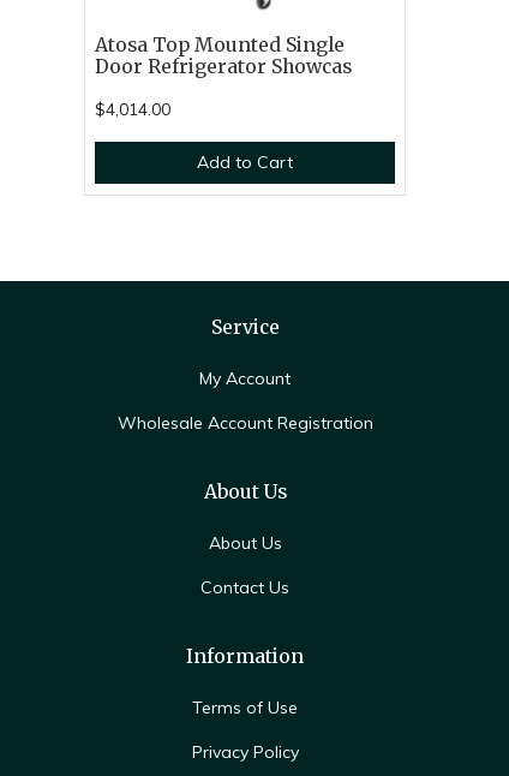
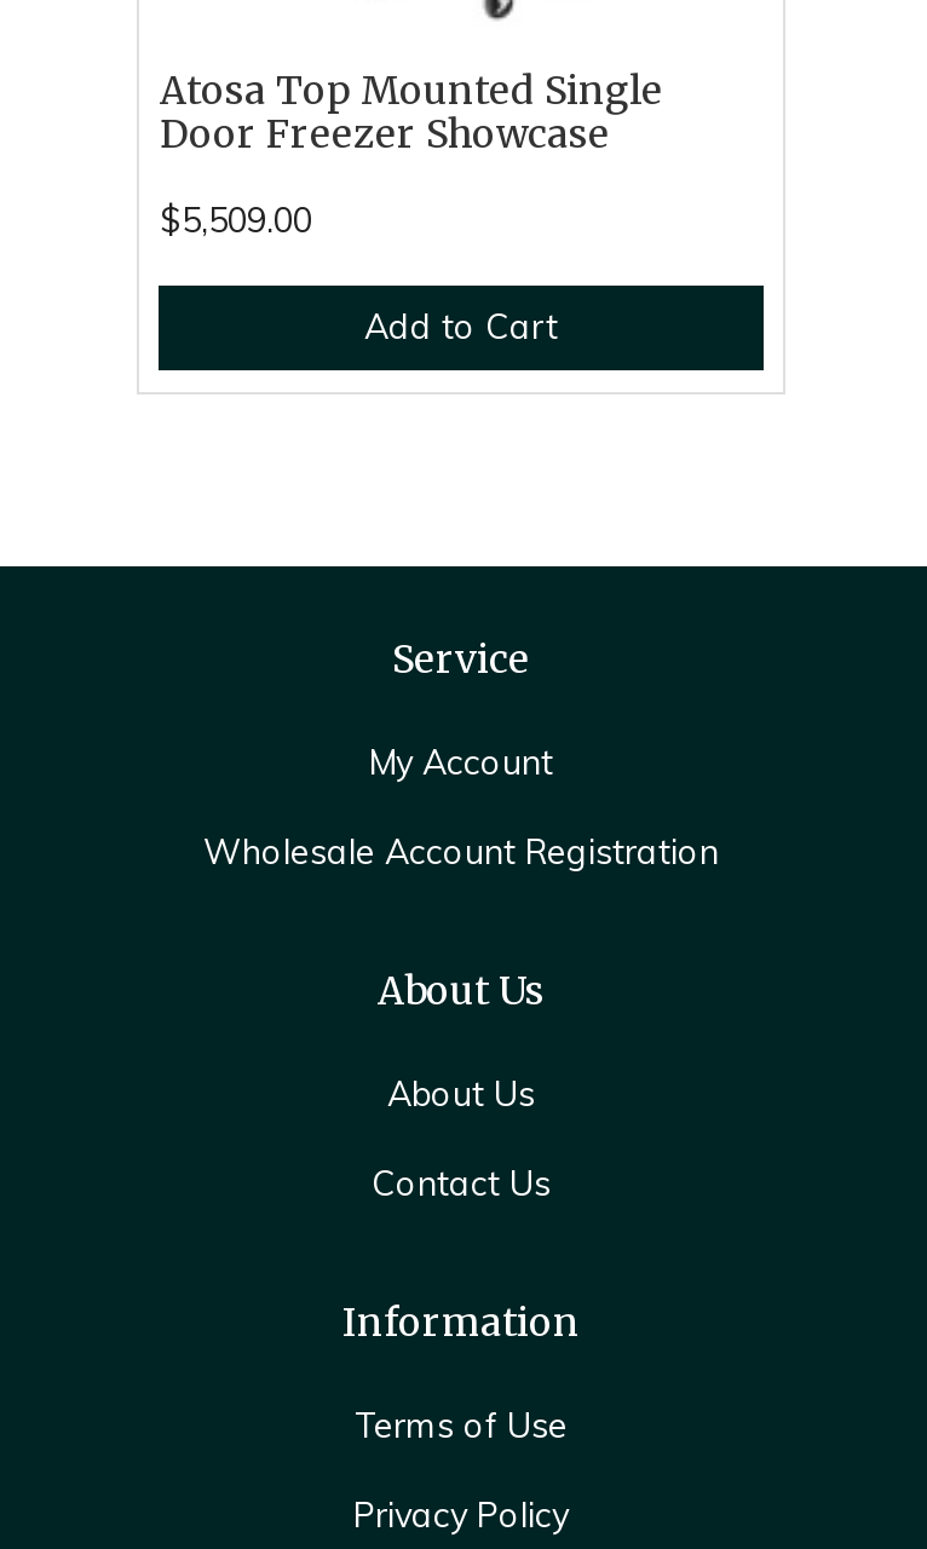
[95,56,352,78] Door Refrigerator Showcas -> [160,112,610,158] Door Freezer Showcase
[95,99,171,120] $4,014.00 -> [160,199,312,243] $5,509.00

